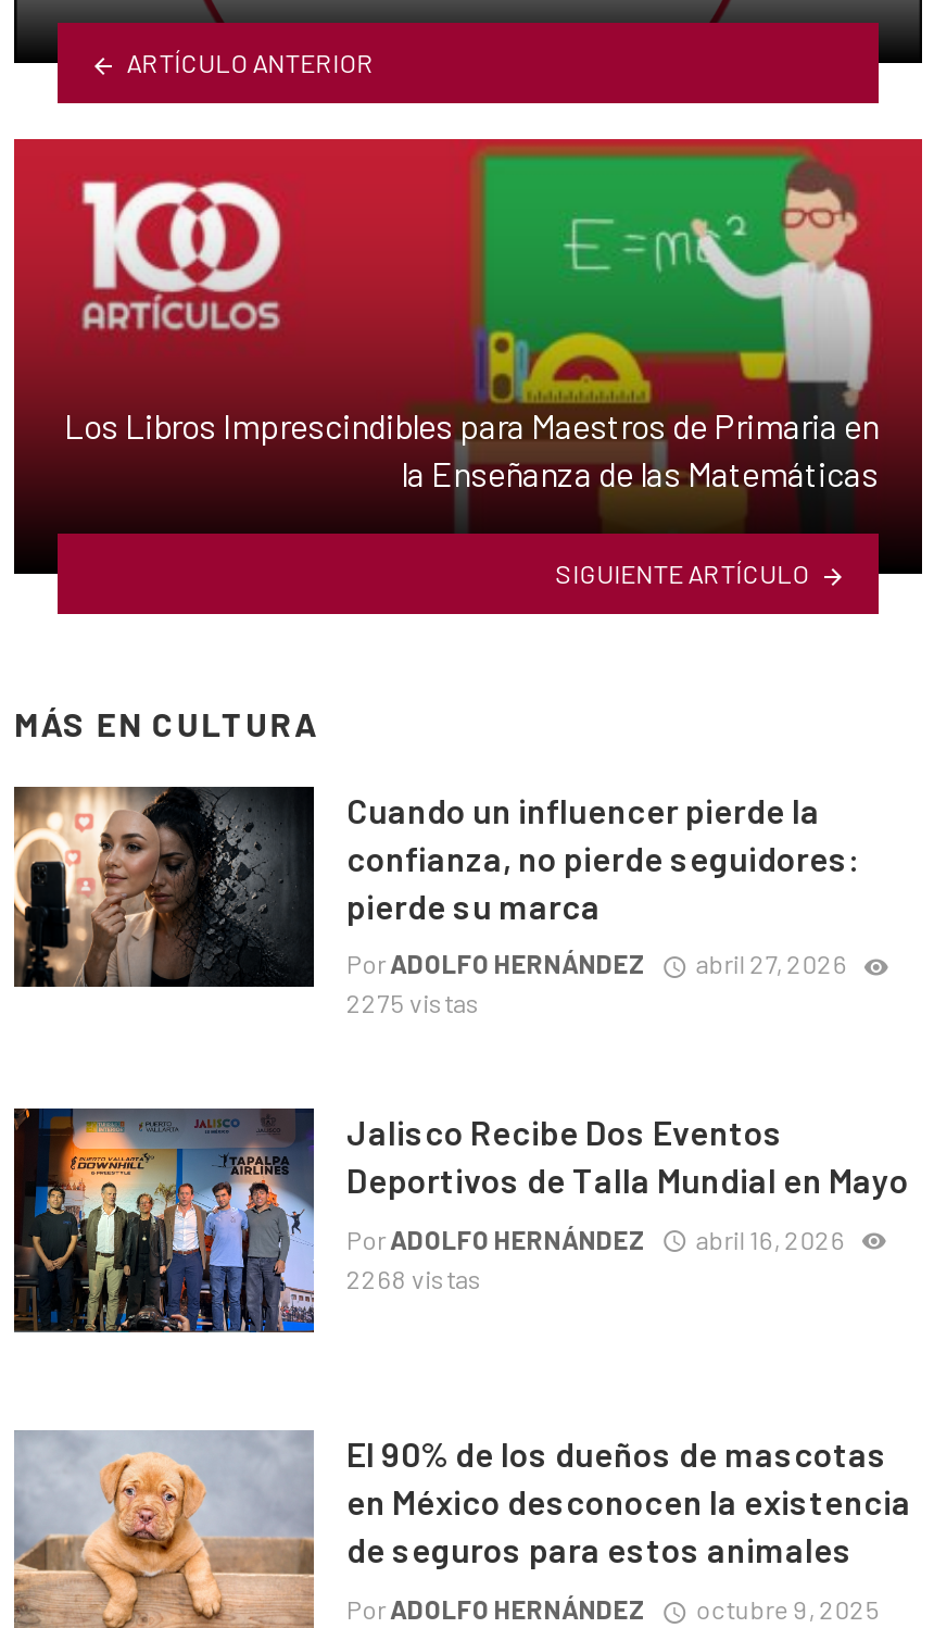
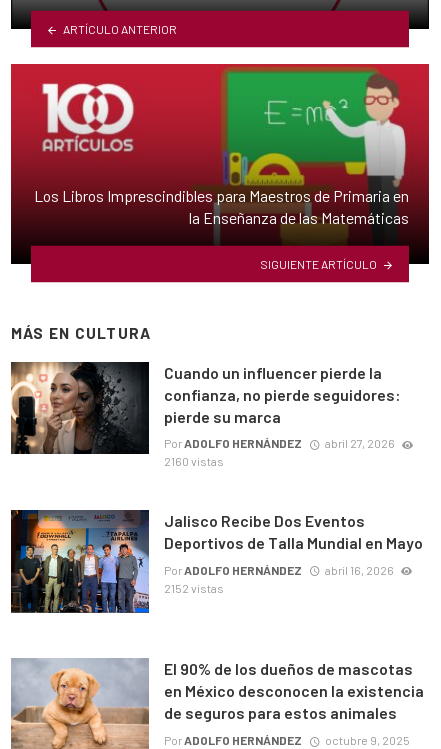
[346,987,481,1018] 2275 vistas -> [164,454,224,468] 2160 vistas
[346,1262,483,1292] 2268 vistas -> [164,580,224,594] 2152 vistas

